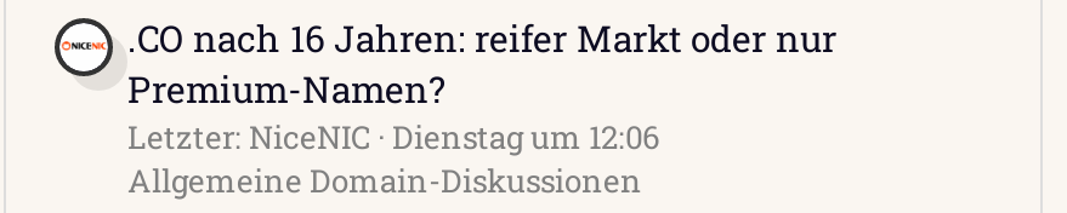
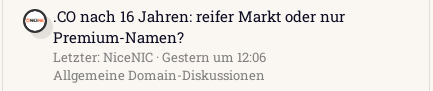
[127,114,659,157] Letzter: NiceNIC Dienstag um 12:06 -> [53,48,266,66] Letzter: NiceNIC Gestern um 12:06

